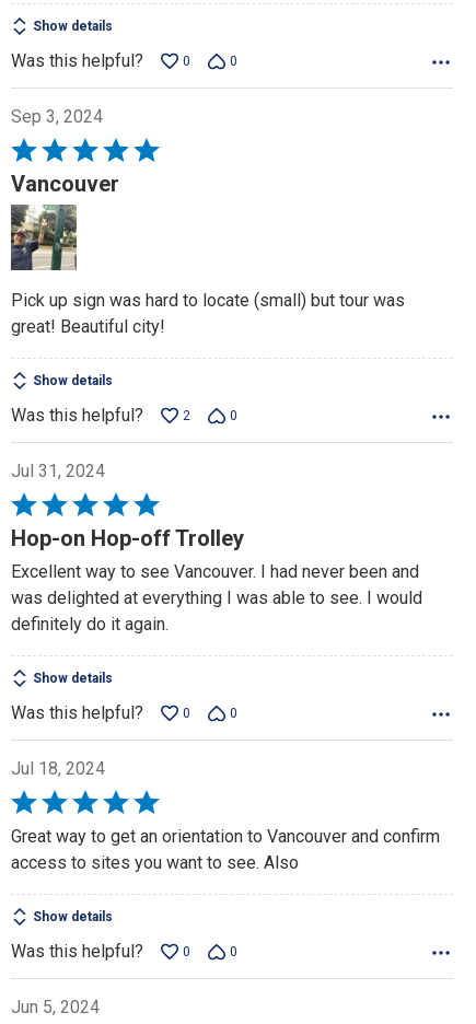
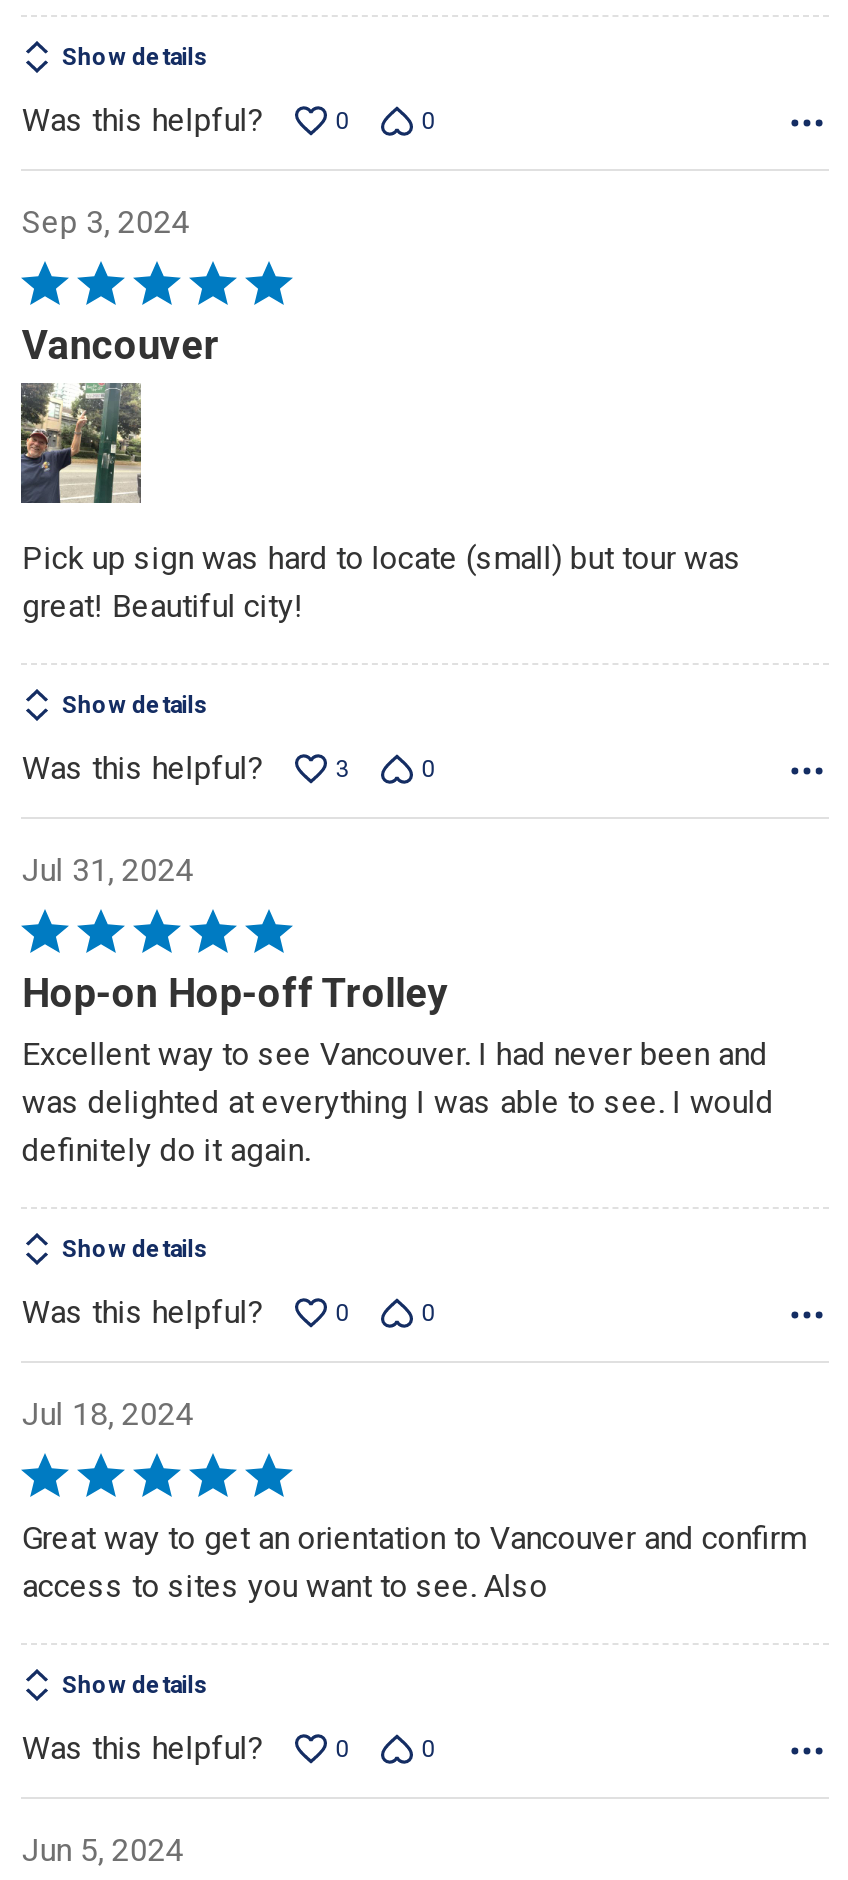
[183,409,191,424] 2 -> [336,756,350,784] 3

